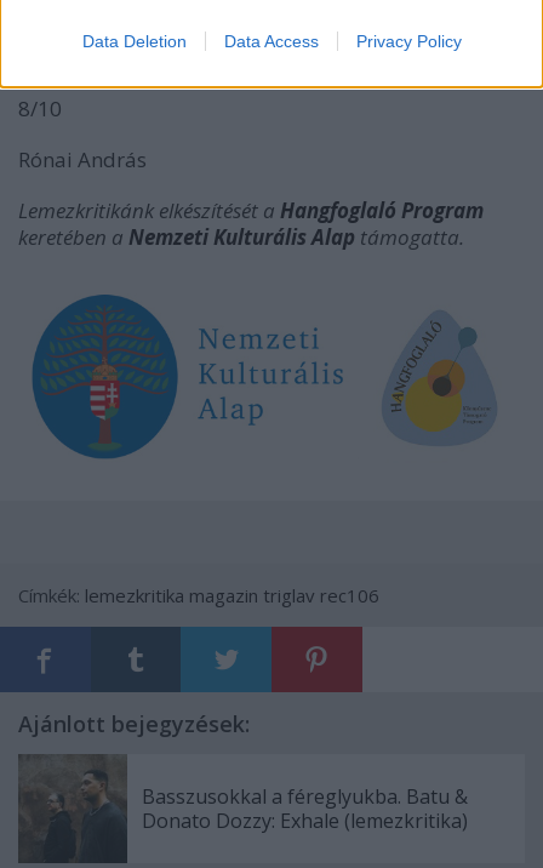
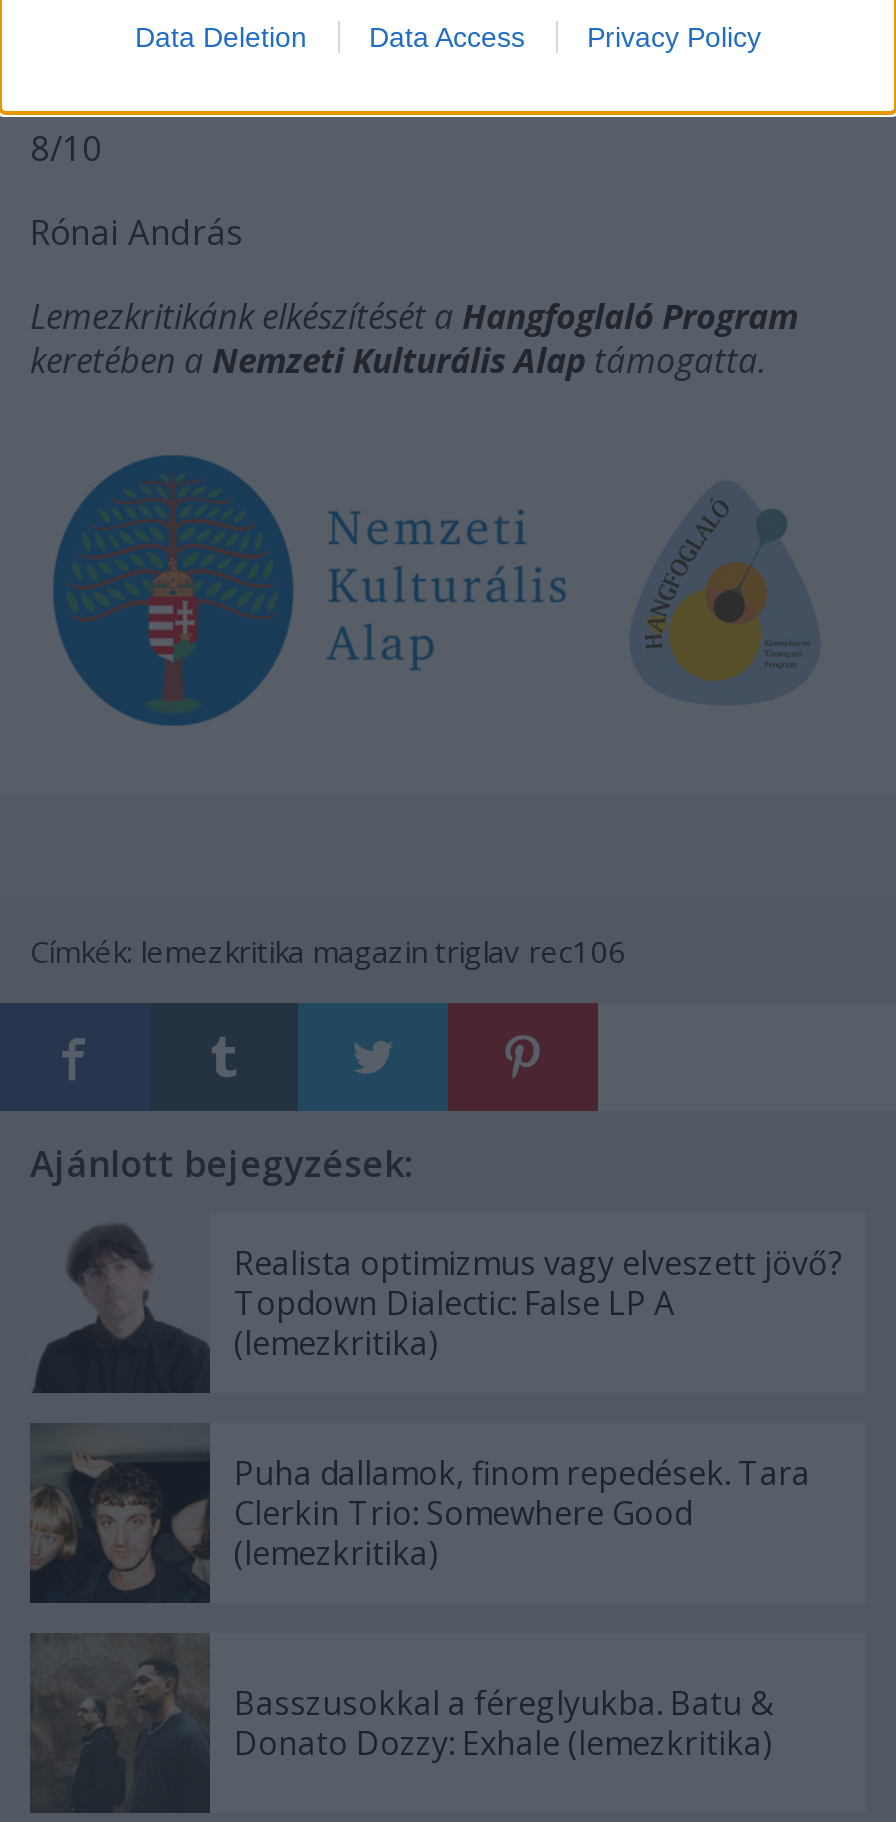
none -> [30,1241,842,1603] [image] | Realista optimizmus vagy elveszett jövő? | Topdown Dialectic: False LP A | (lemezkritika) | Puha dallamok, finom repedések. Tara | Clerkin Trio: Somewhere Good | (lemezkritika)

